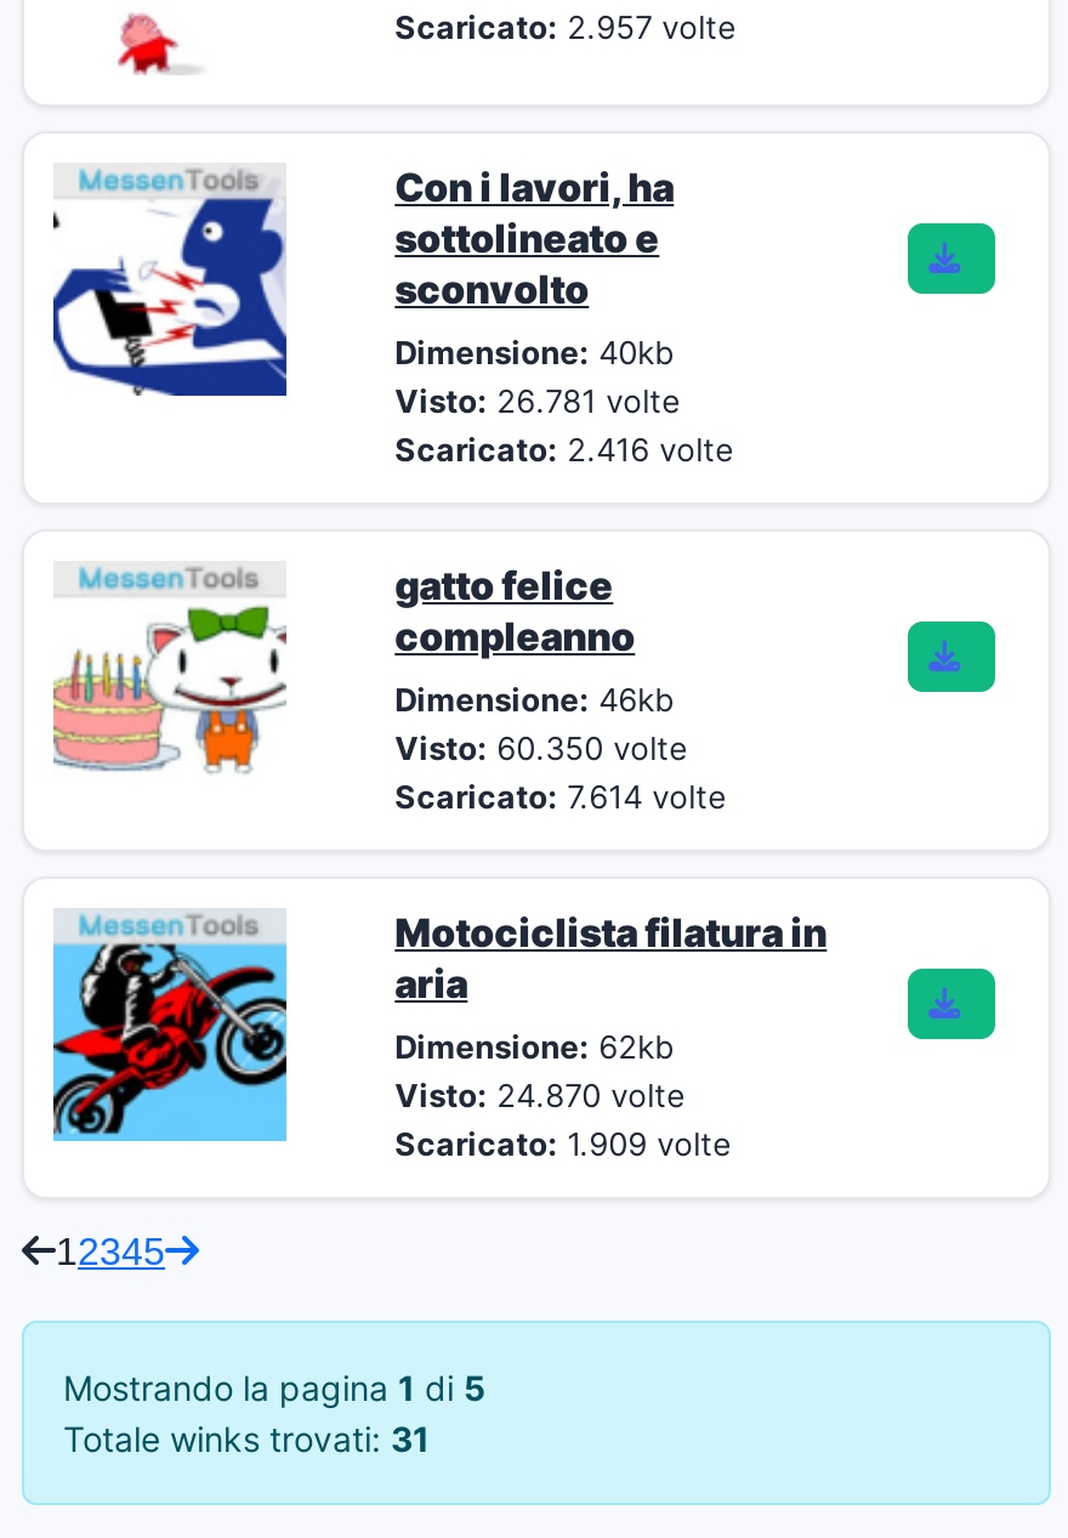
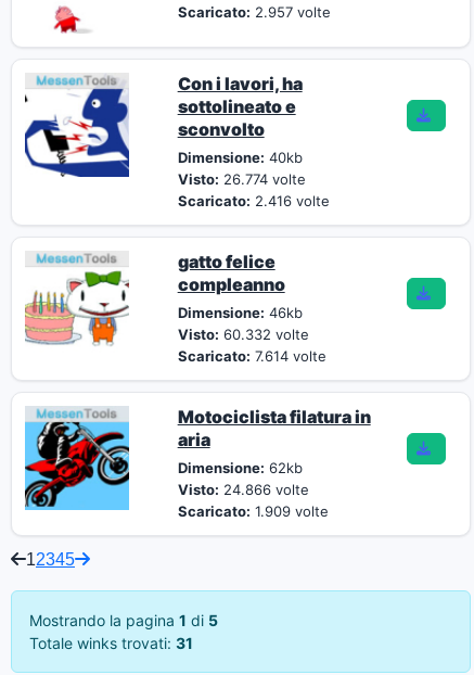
[395,381,681,420] Visto: 26.781 volte -> [178,170,306,188] Visto: 26.774 volte
[395,728,689,767] Visto: 60.350 volte -> [178,326,309,343] Visto: 60.332 volte
[395,1076,686,1114] Visto: 24.870 volte -> [178,481,309,498] Visto: 24.866 volte

